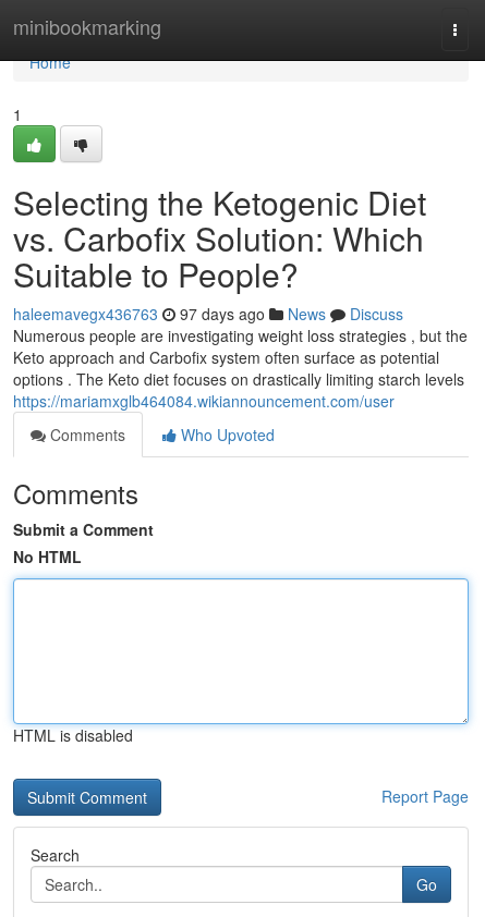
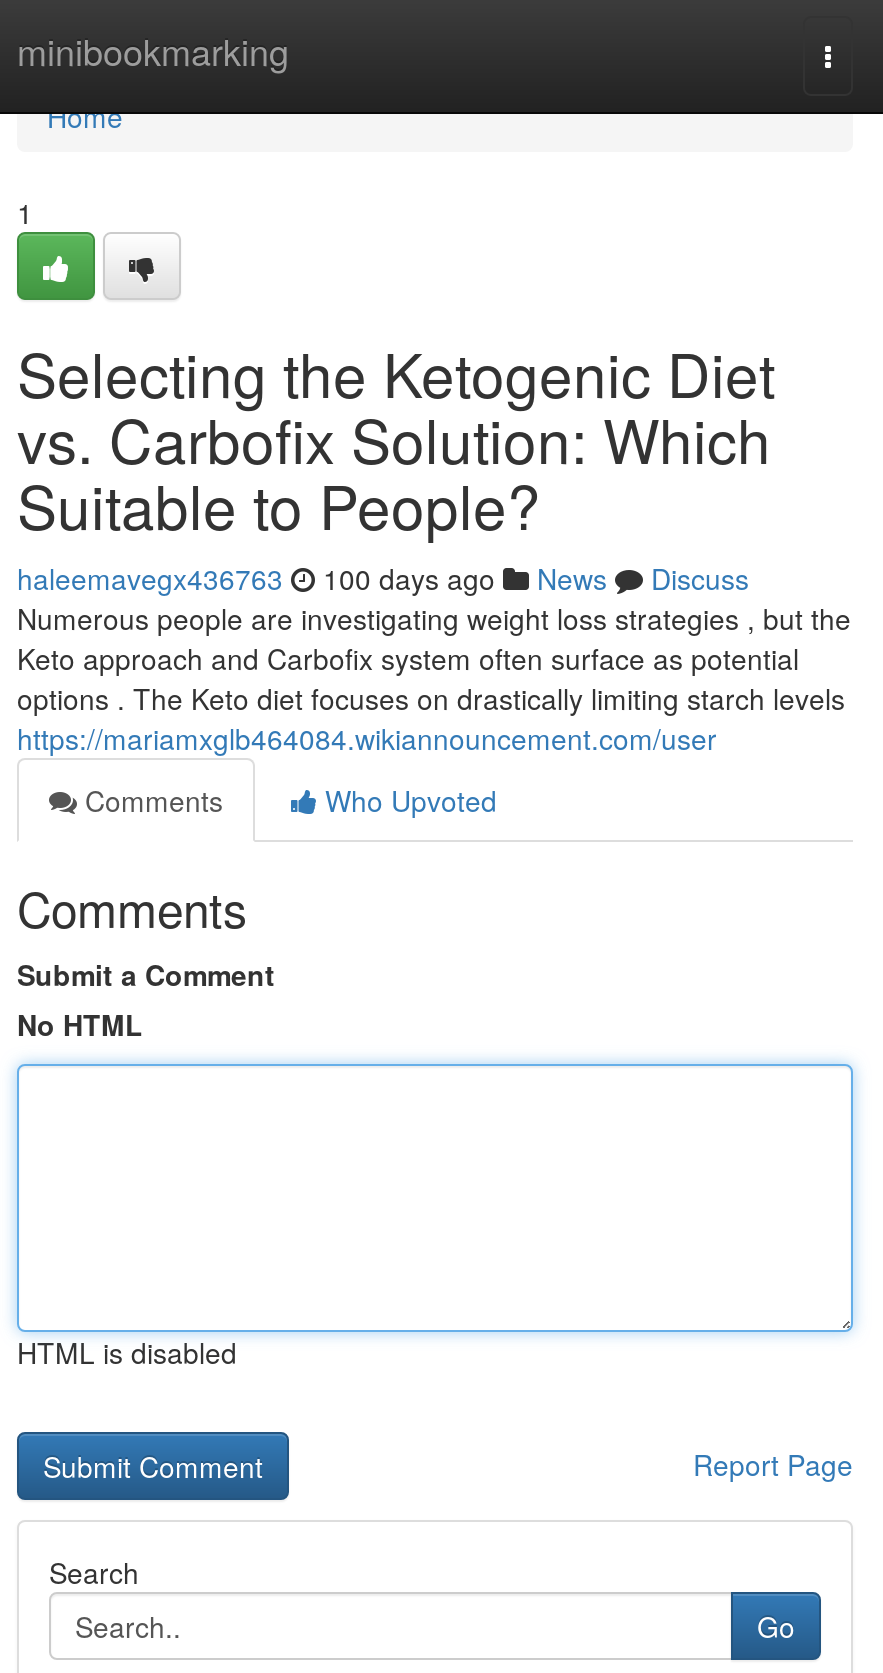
[13,303,403,325] haleemavegx436763 97 days ago News Discuss -> [17,558,749,598] haleemavegx436763 100 days ago News Discuss

